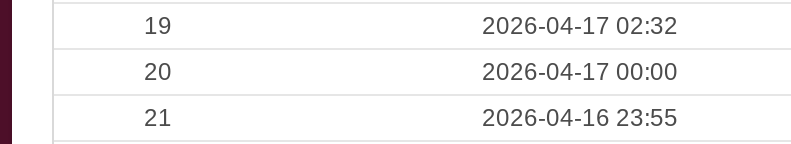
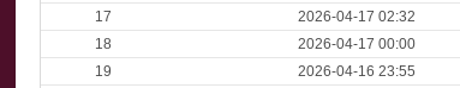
[144,12,172,40] 19 -> [95,8,112,25] 17
[144,58,172,86] 20 -> [95,36,112,52] 18
[144,104,172,132] 21 -> [95,63,112,80] 19

